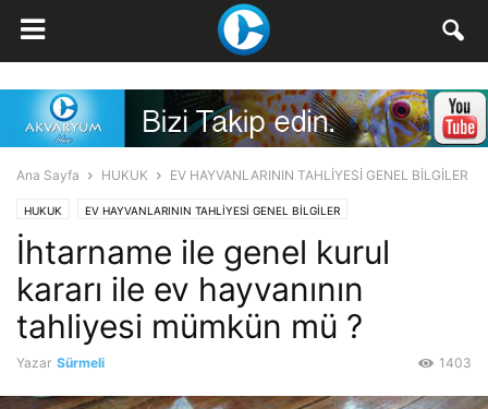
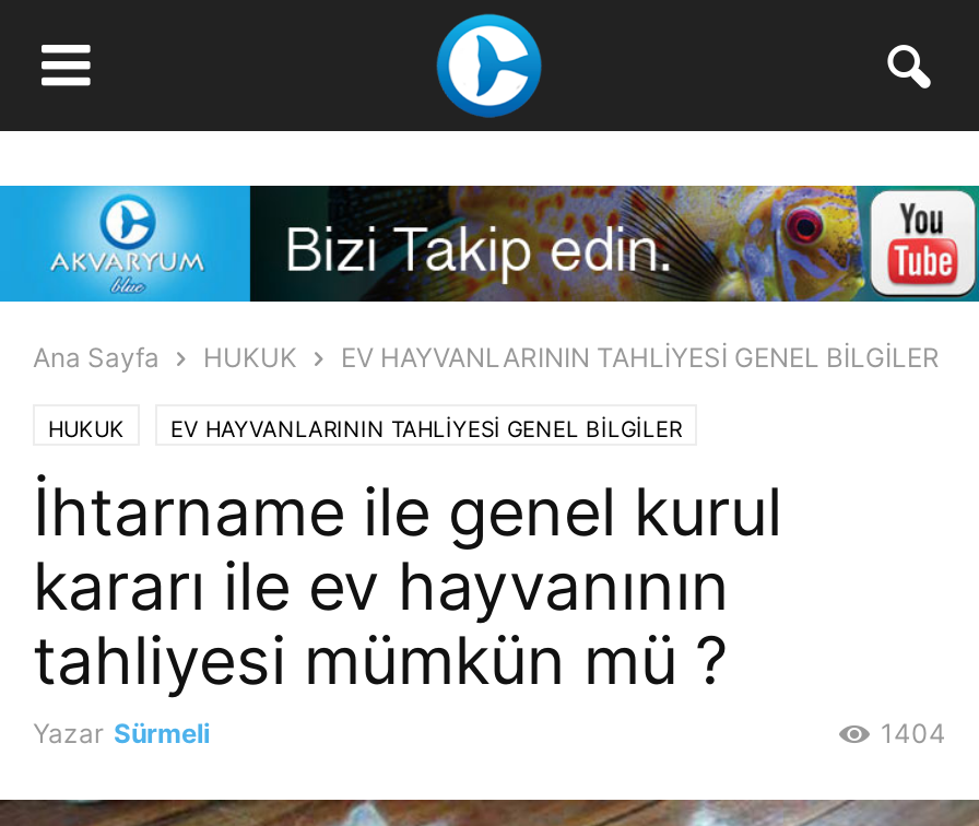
[439,354,472,371] 1403 -> [881,717,946,749] 1404

